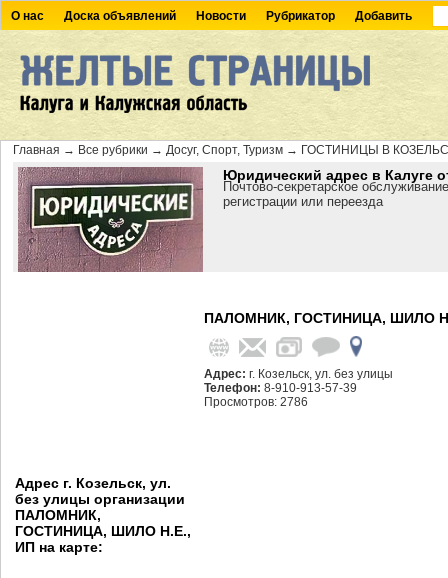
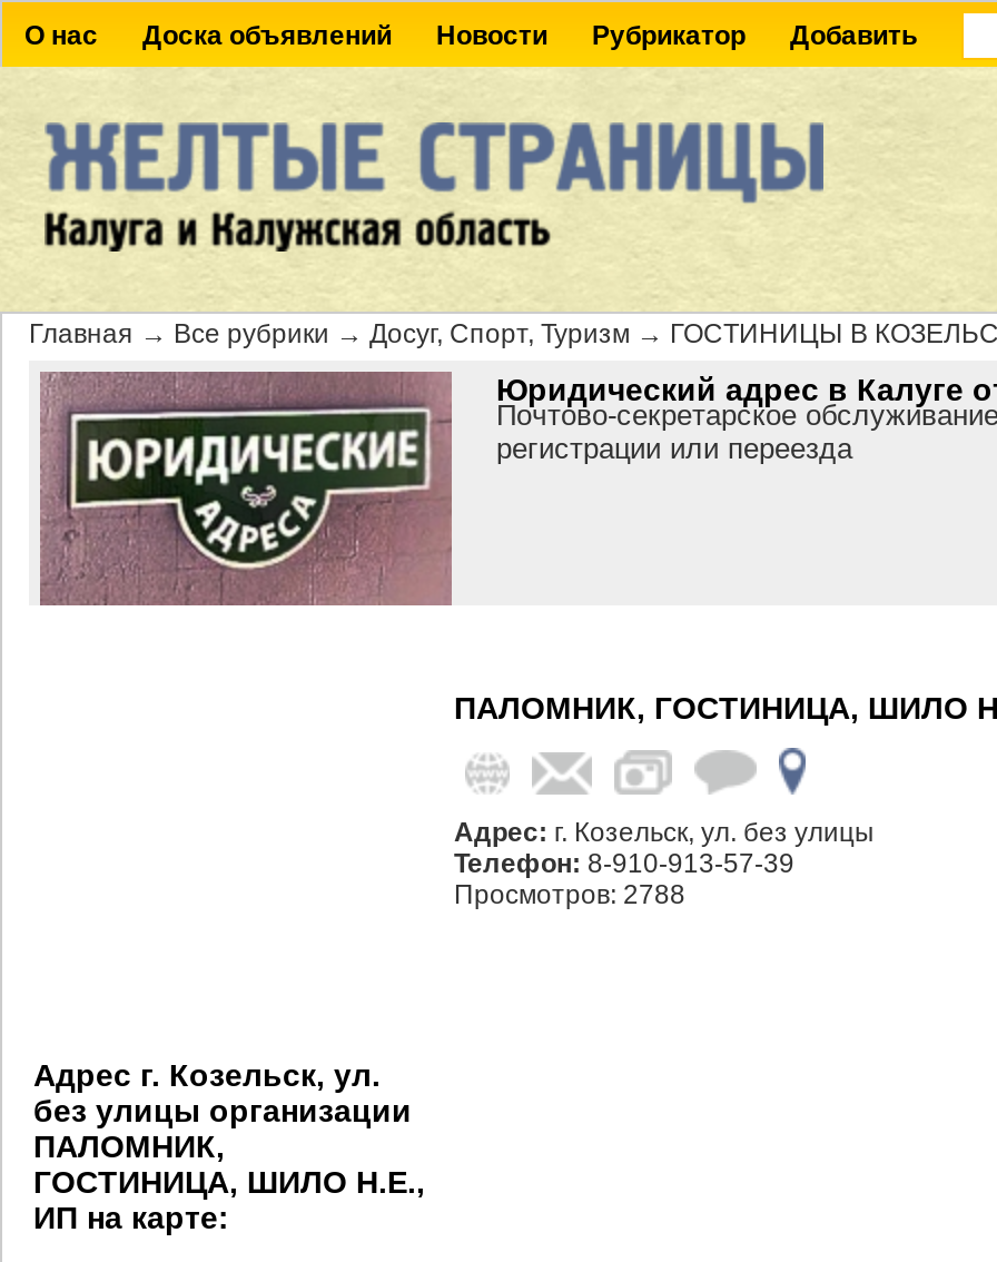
[204,395,308,409] Просмотров: 2786 -> [454,879,685,910] Просмотров: 2788

